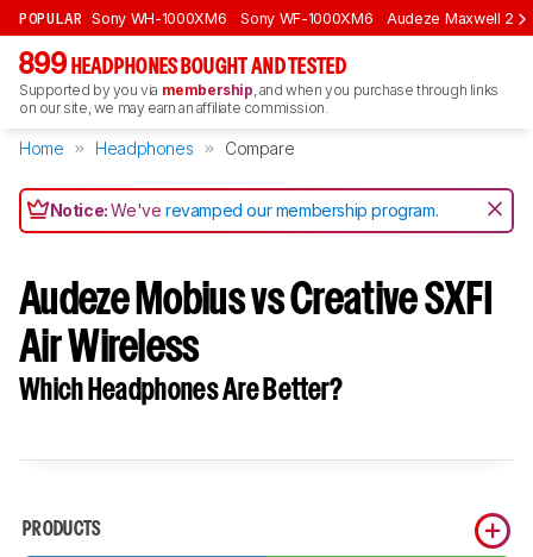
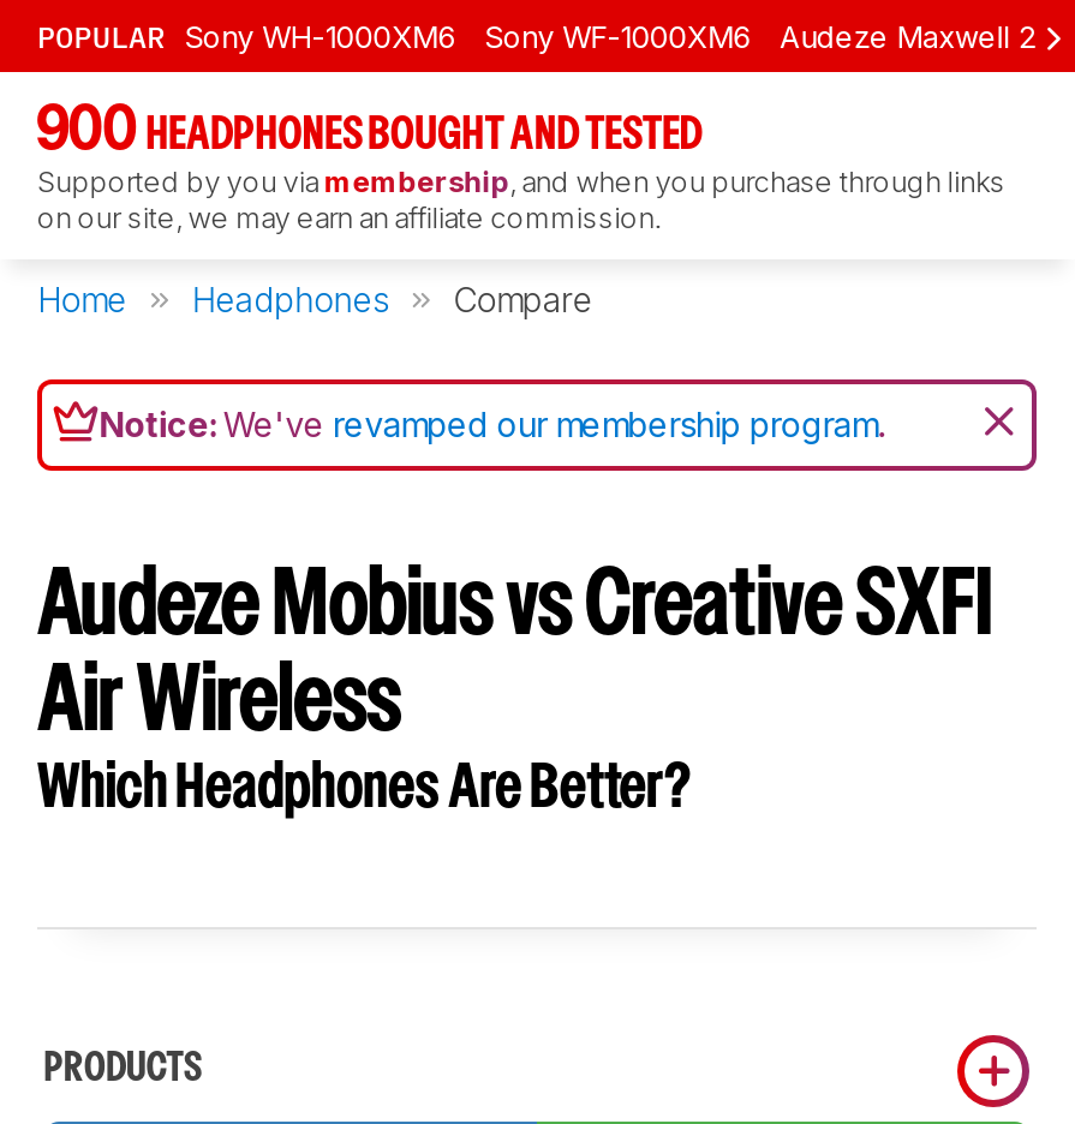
[19,52,346,79] 899 HEADPHONES BOUGHT AND TESTED -> [37,106,702,159] 900 HEADPHONES BOUGHT AND TESTED

